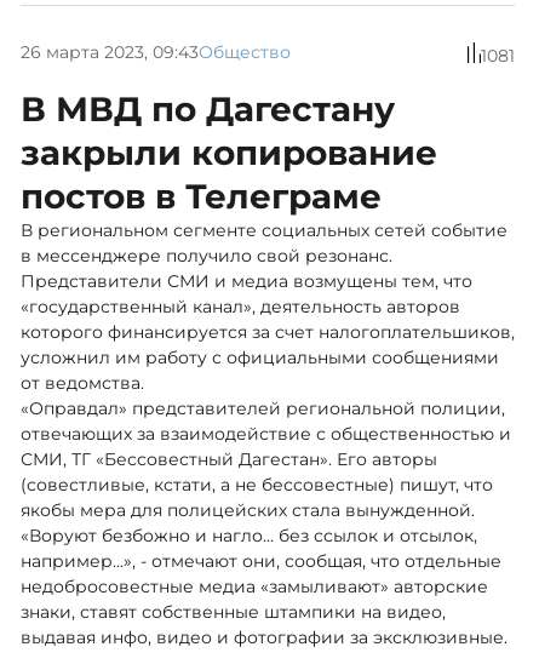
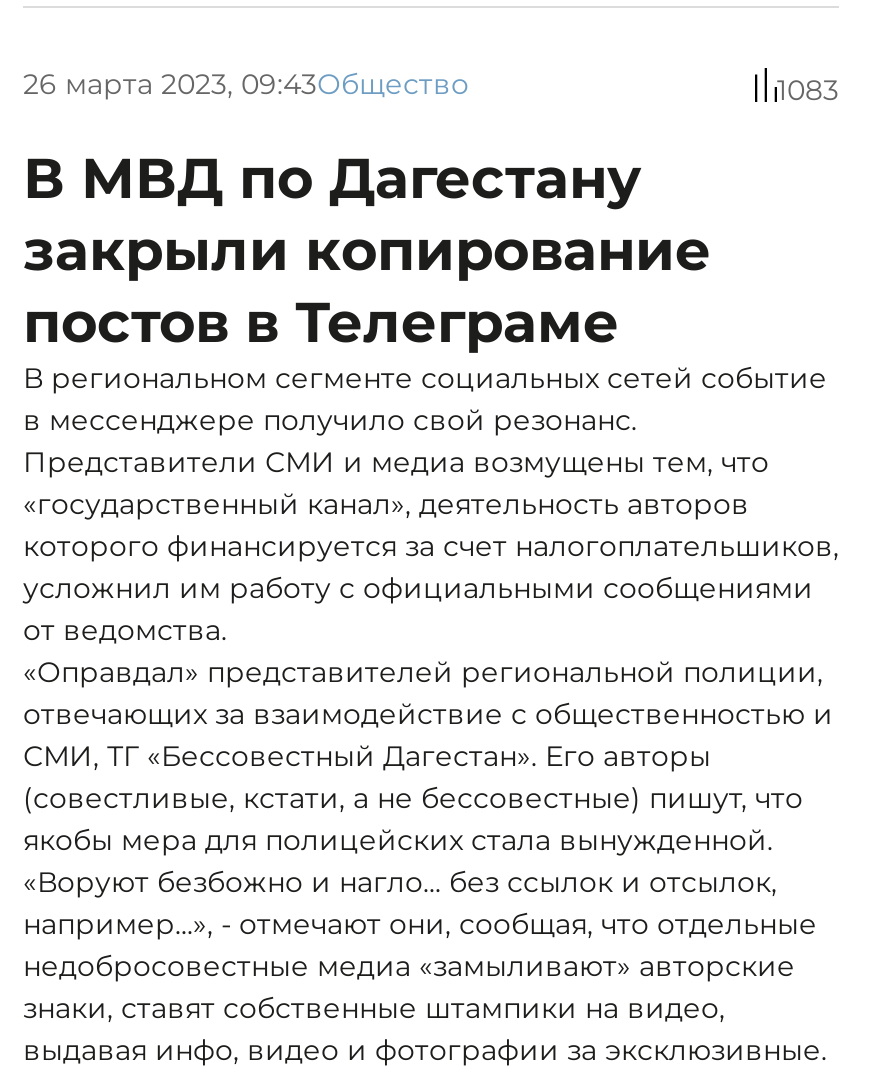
[481,44,515,66] 1081 -> [777,71,839,107] 1083

